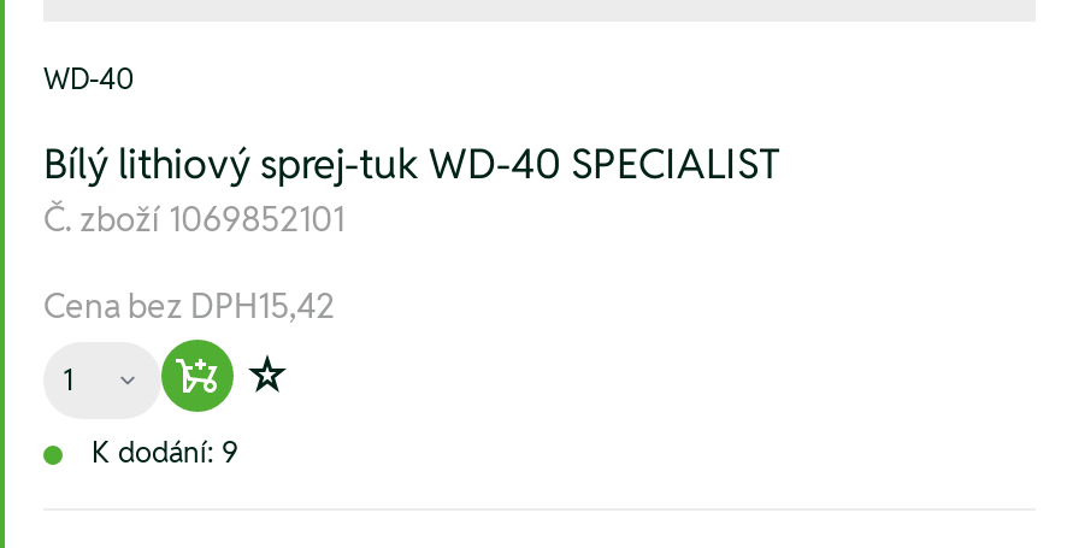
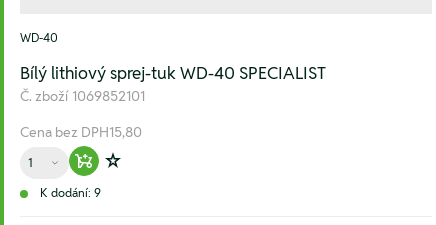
[43,284,335,328] Cena bez DPH15,42 -> [20,123,142,141] Cena bez DPH15,80

